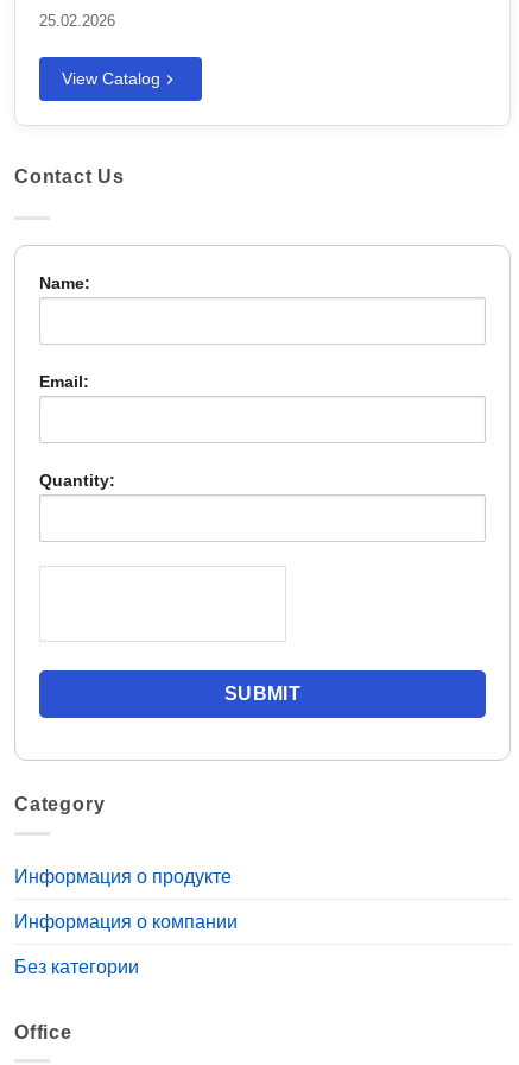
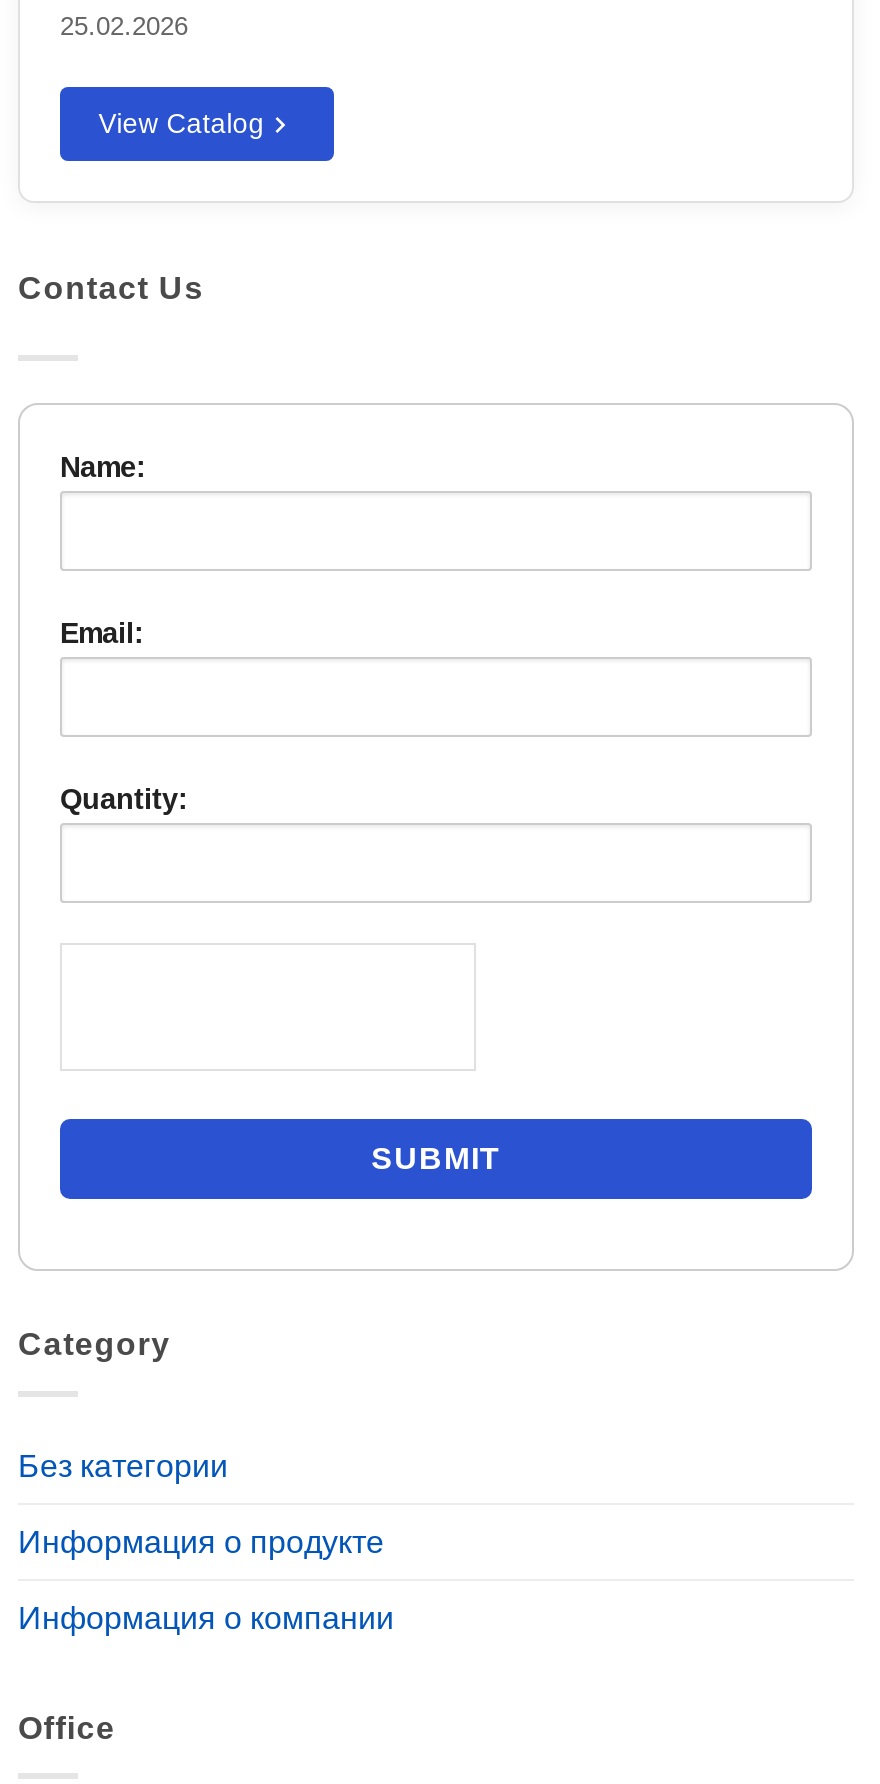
moved [14,866,238,932] -> [18,1525,394,1635]: Информация о продукте | Информация о компании
moved [14,957,139,977] -> [18,1449,228,1483]: Без категории

